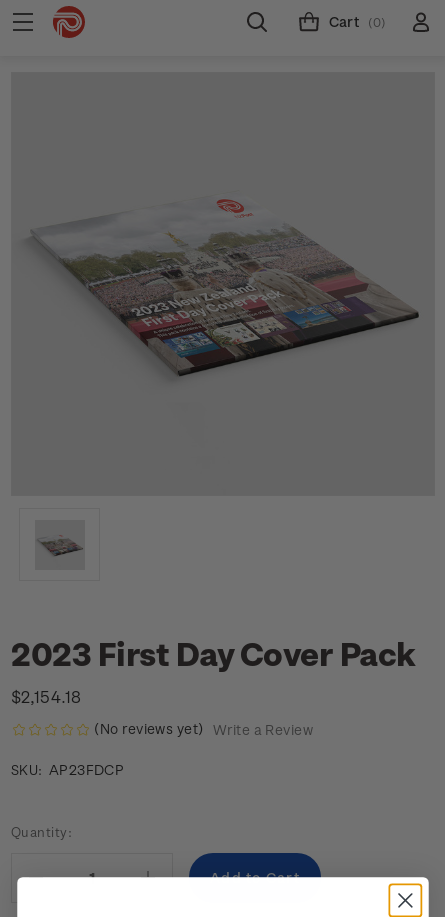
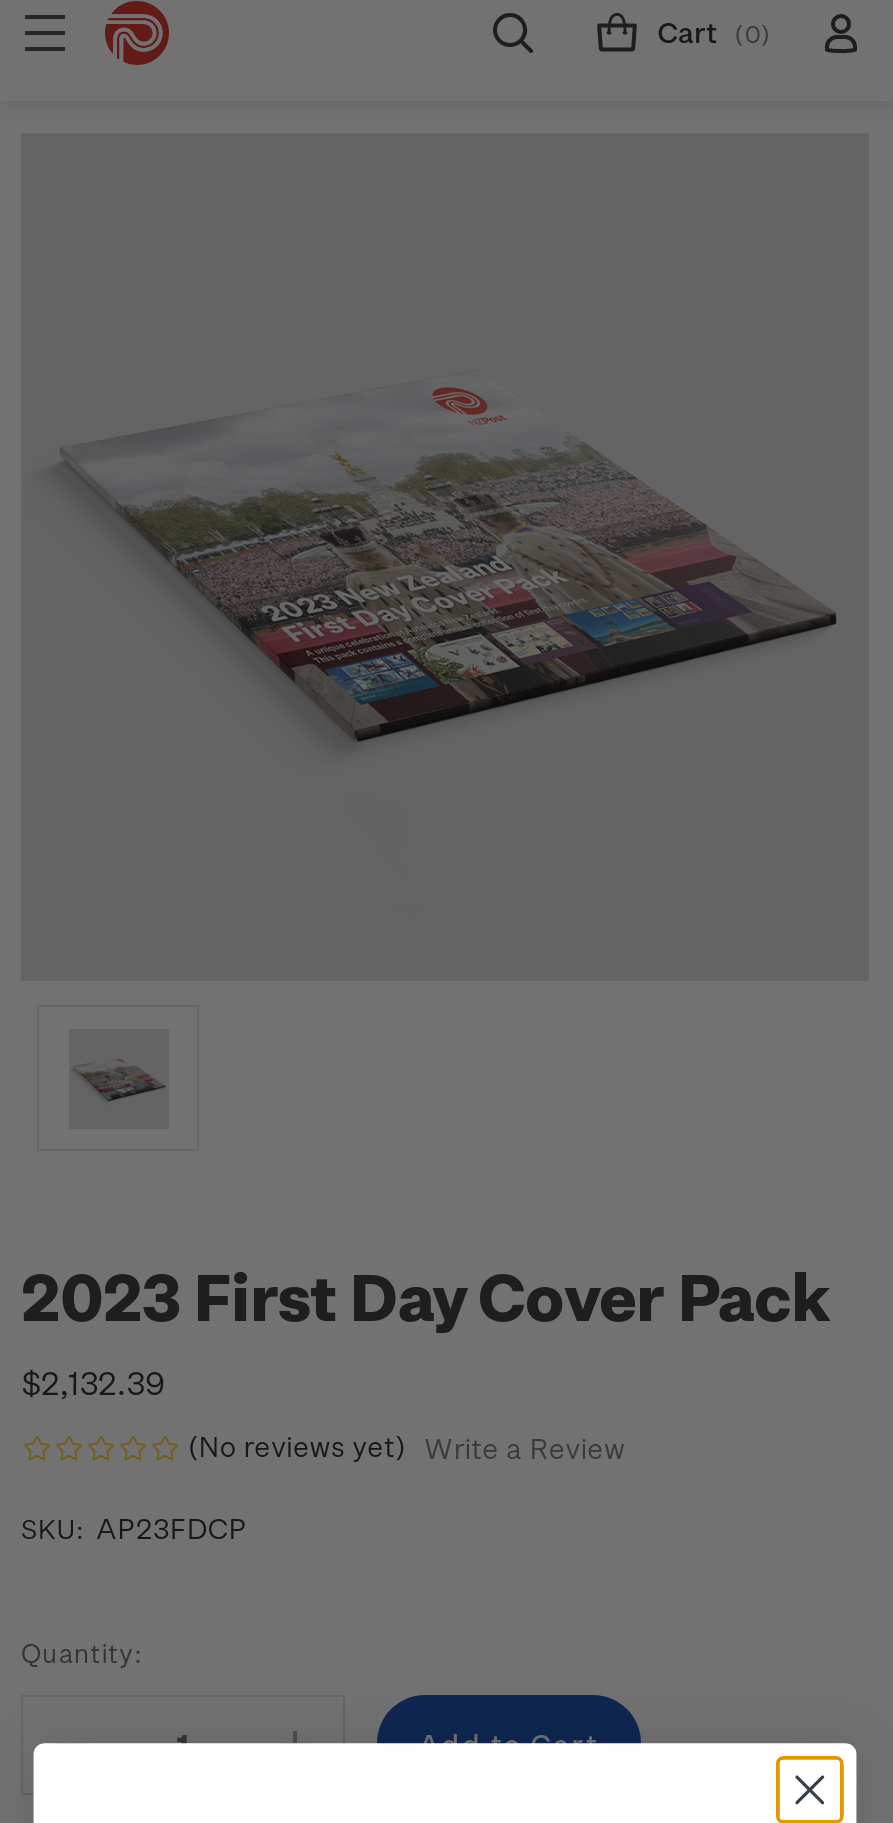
[11,687,81,706] $2,154.18 -> [21,1363,165,1401] $2,132.39

